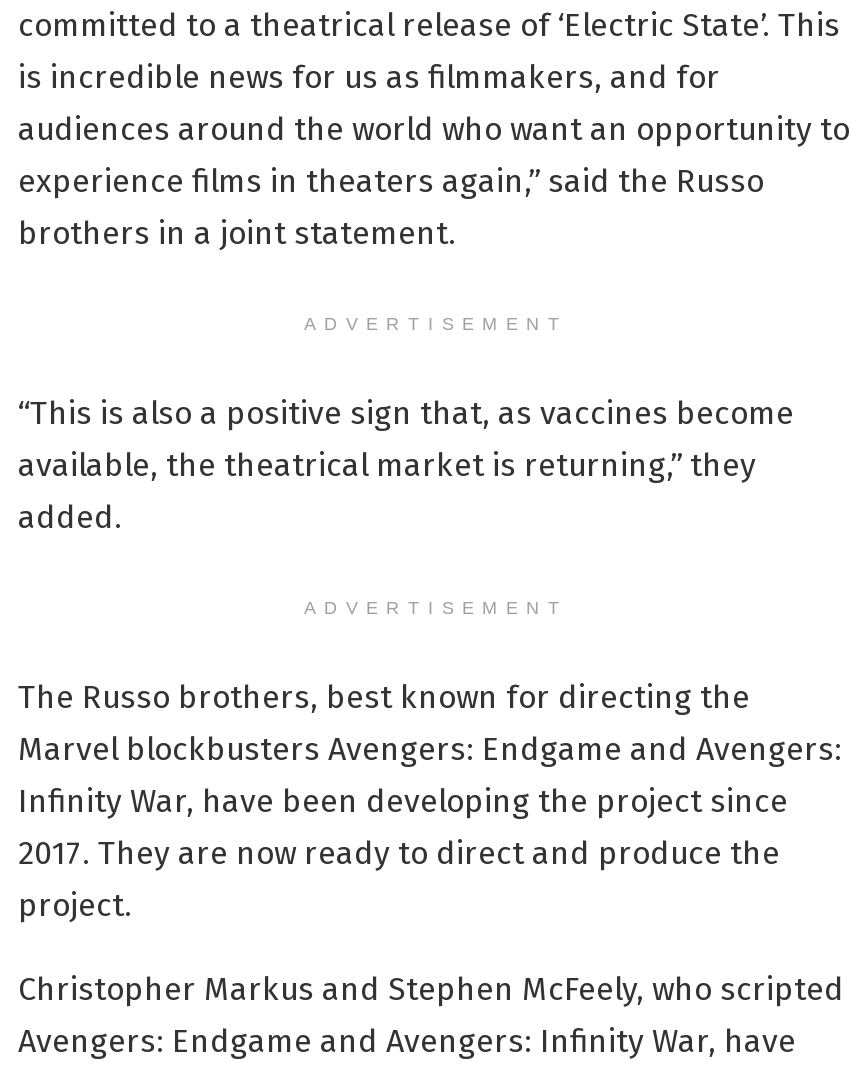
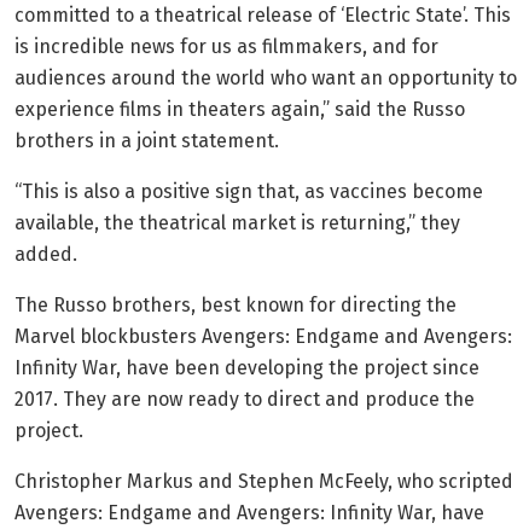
[304,315,568,335] ADVERTISEMENT -> none
[304,599,568,619] ADVERTISEMENT -> none

